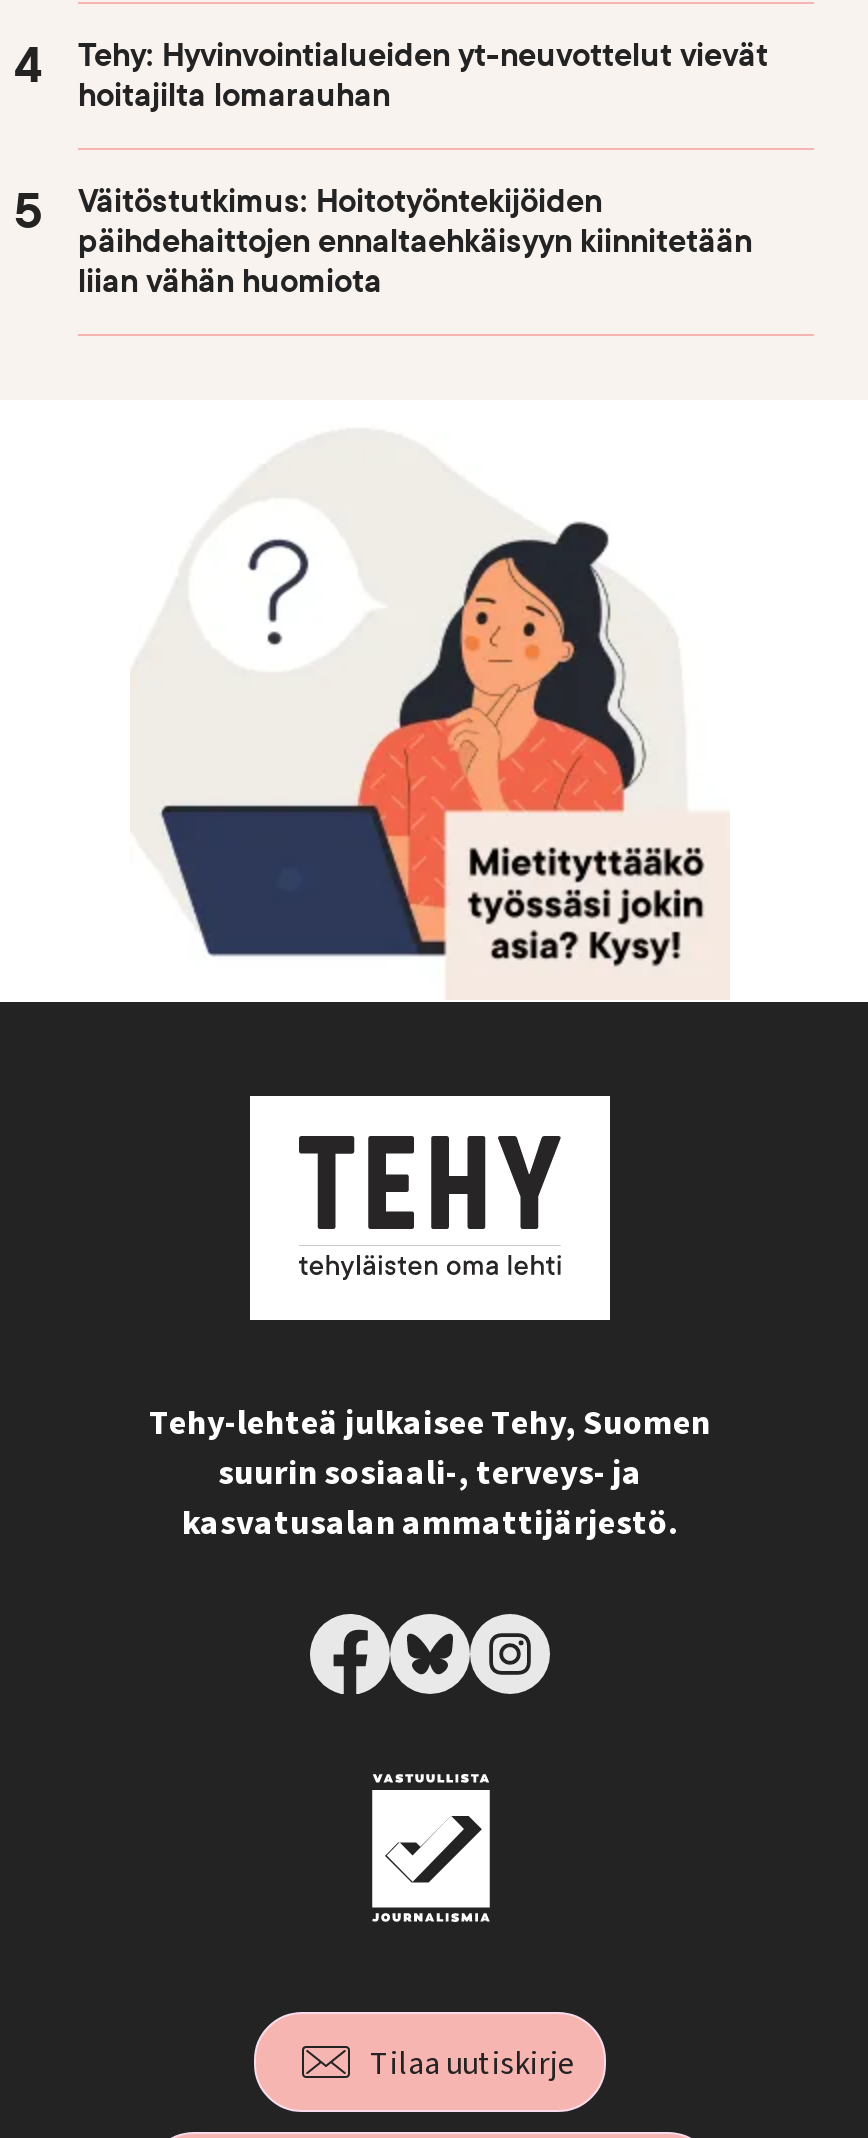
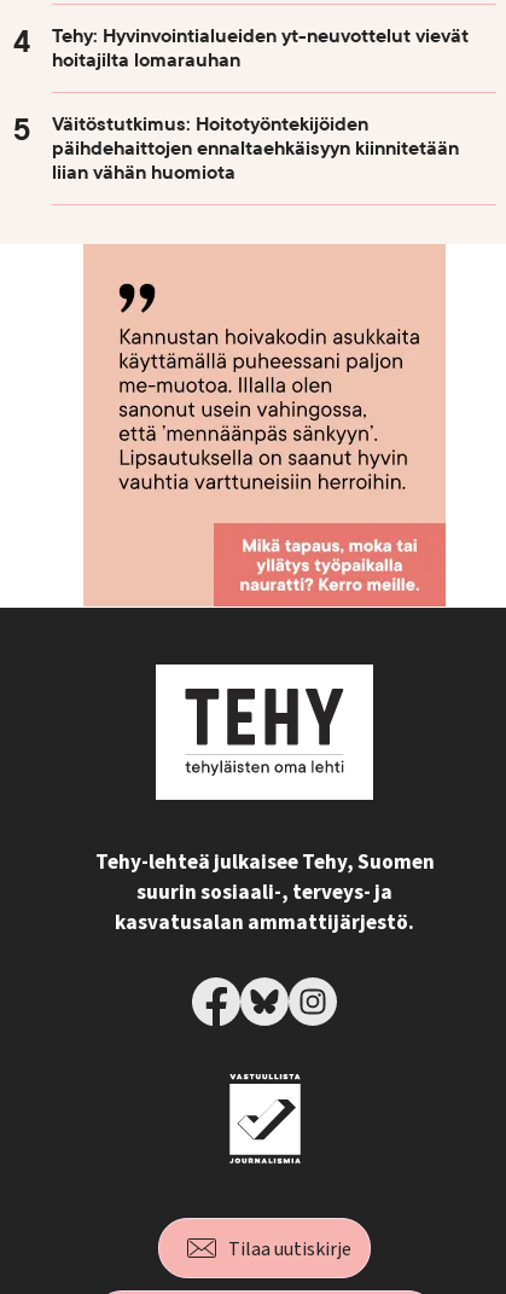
[132,400,728,1002] [image] -> [83,244,446,608] [image]

